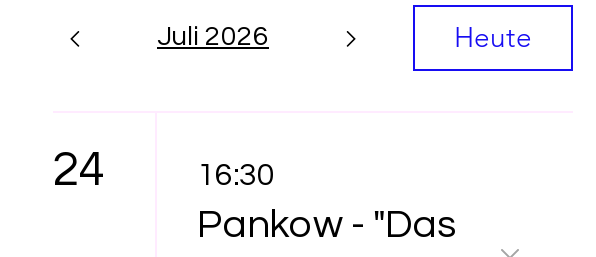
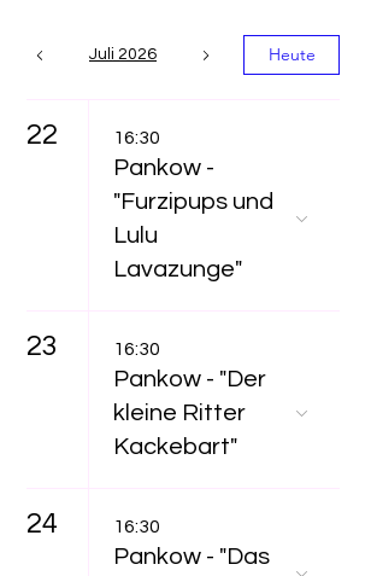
none -> [26,120,273,459] 22 | 16:30 | Pankow - | "Furzipups und | Lulu | Lavazunge" | 23 | 16:30 | Pankow - "Der | kleine Ritter | Kackebart"

